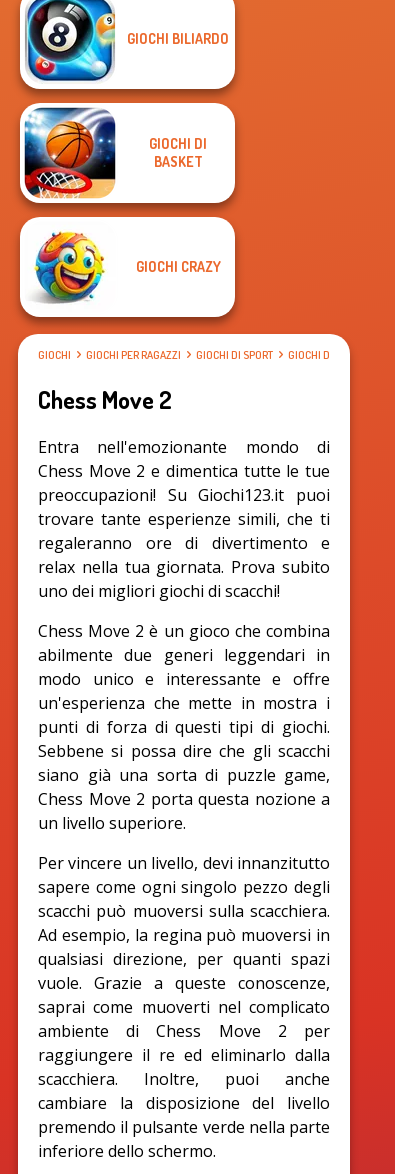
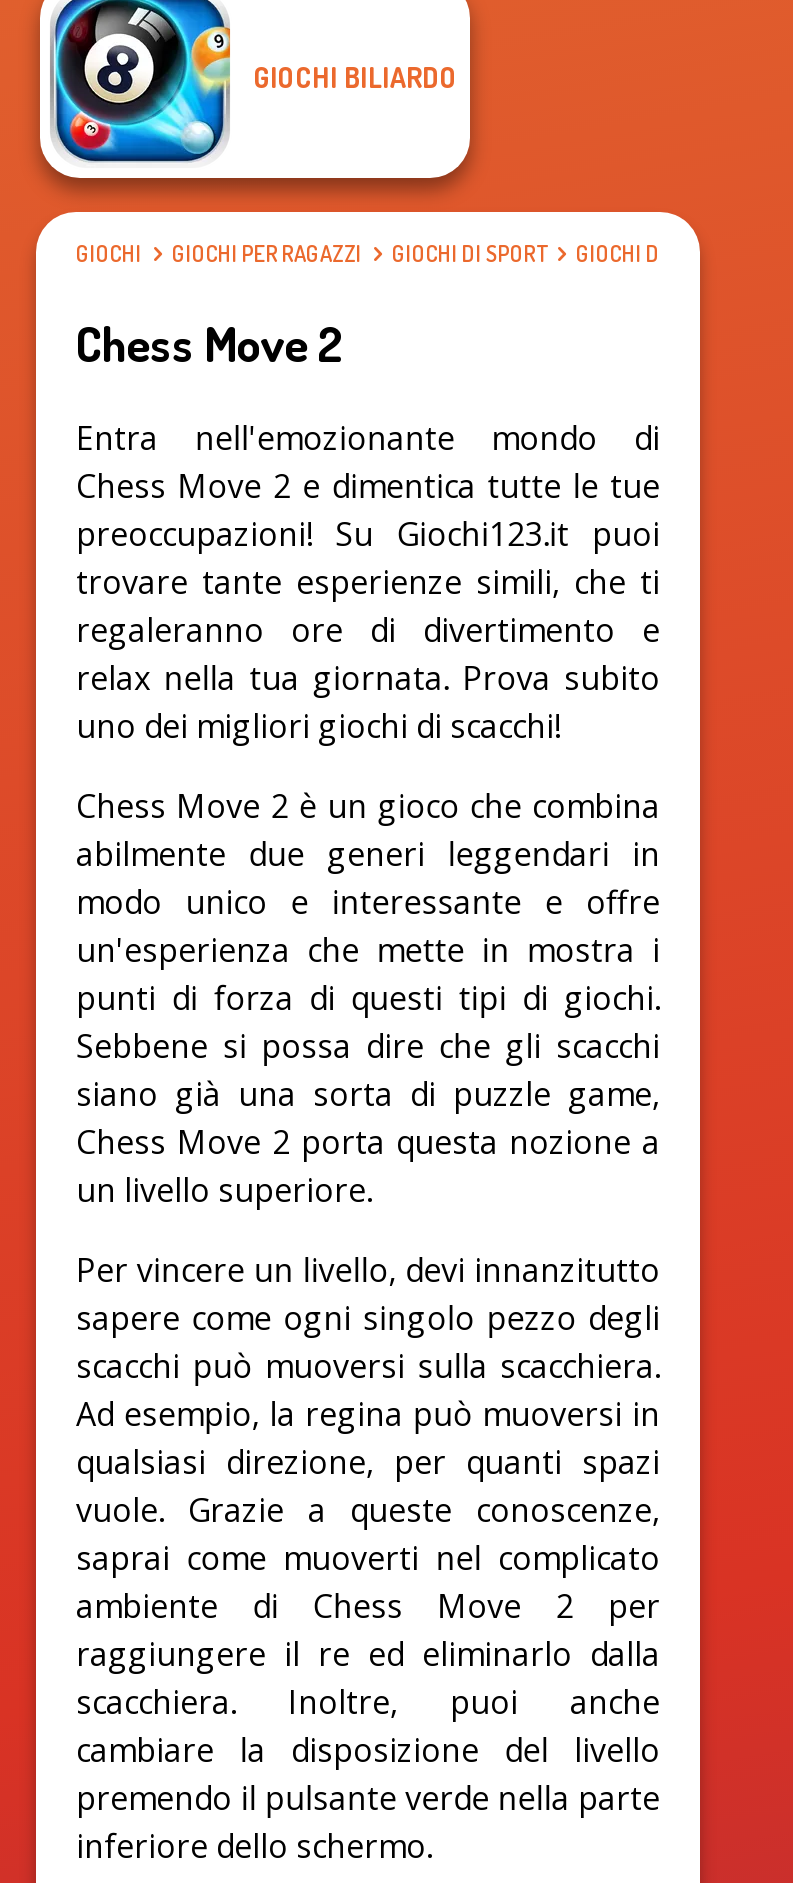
[19,102,236,304] [image] | GIOCHI DI | BASKET -> none
[135,258,220,275] GIOCHI CRAZY -> none

